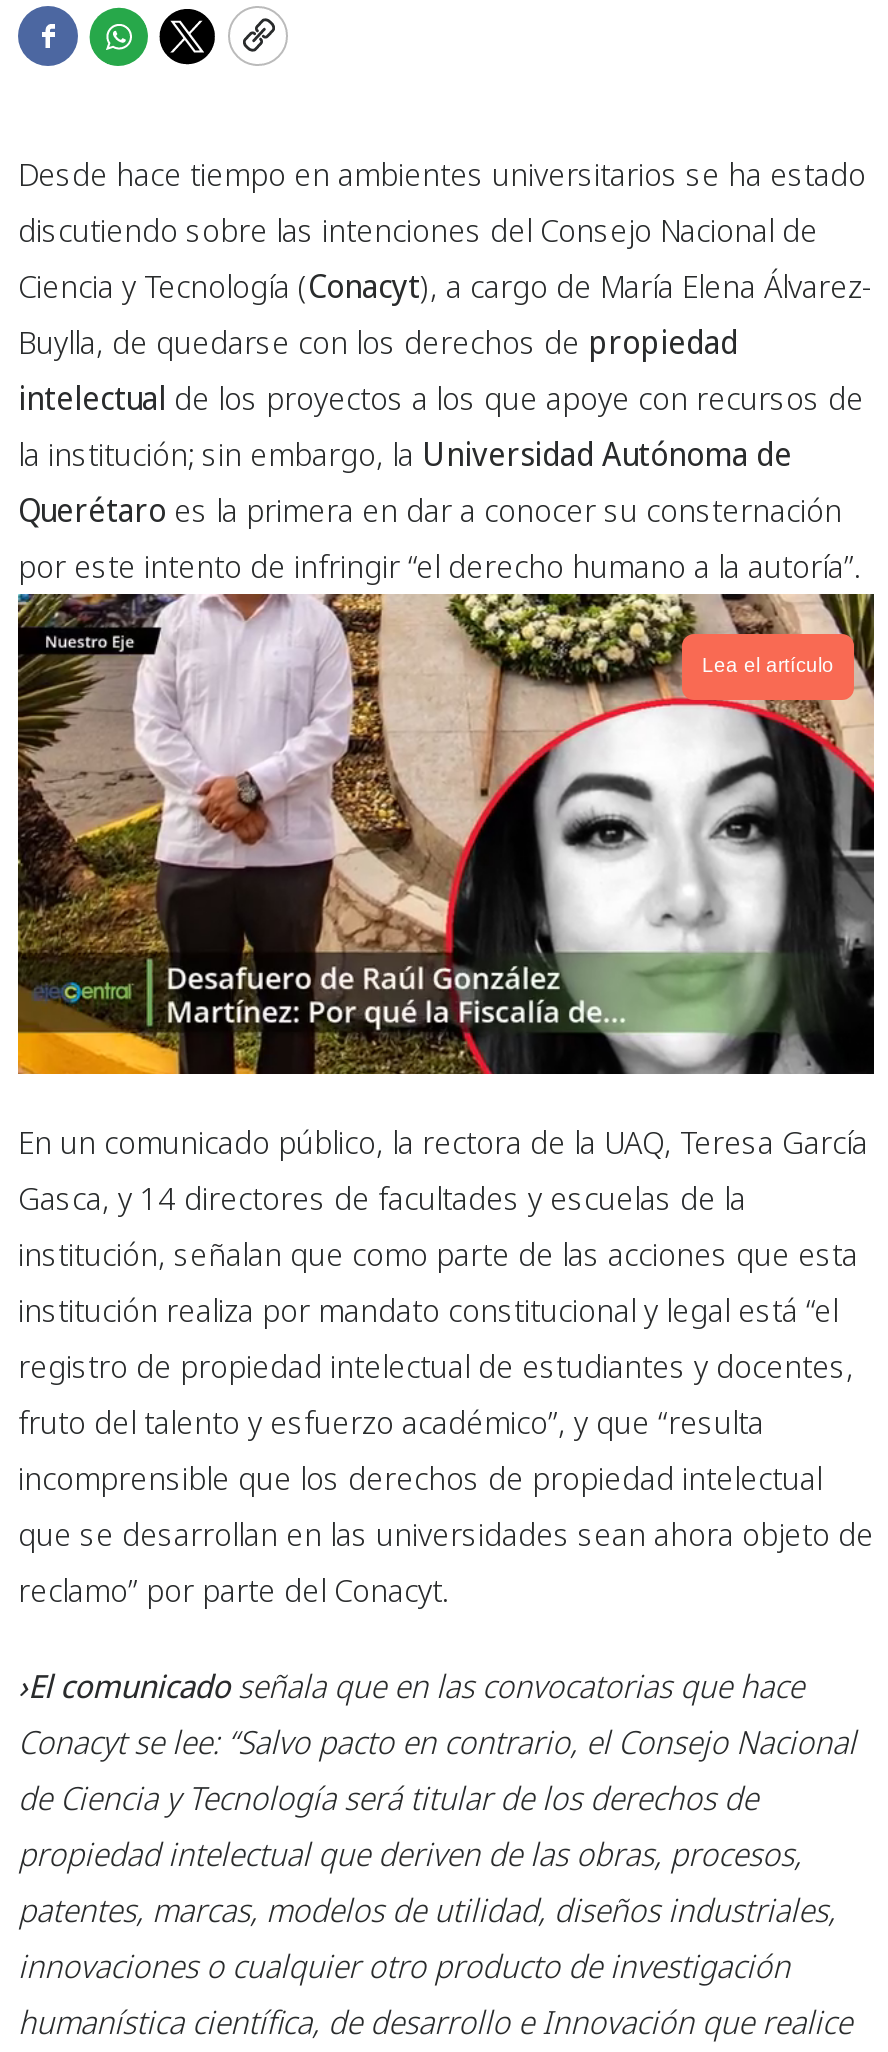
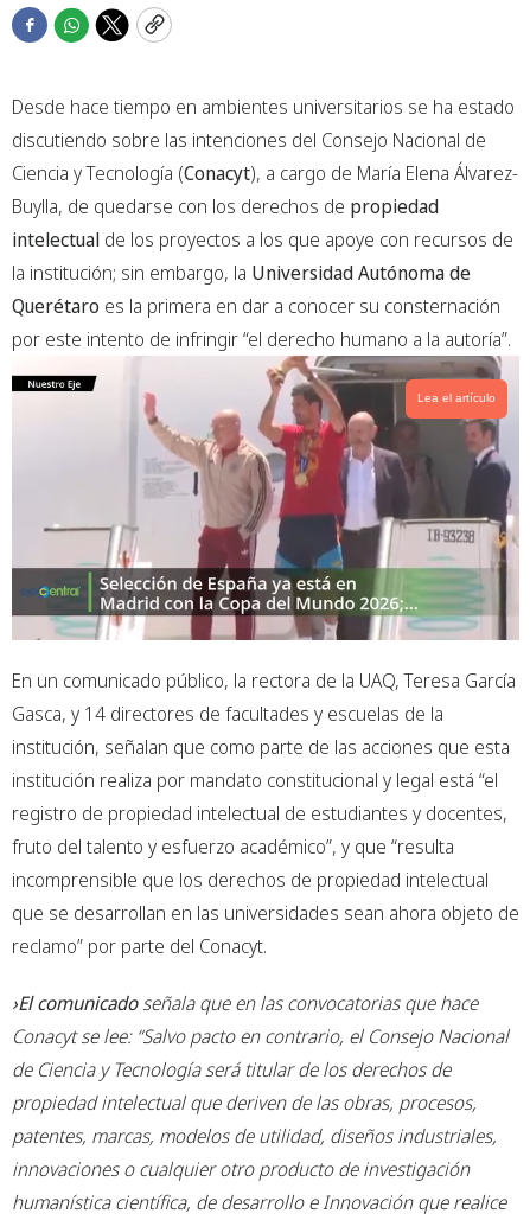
[16,592,876,1076] [image] -> [11,354,519,641] [image]

